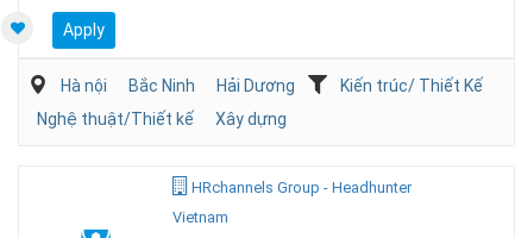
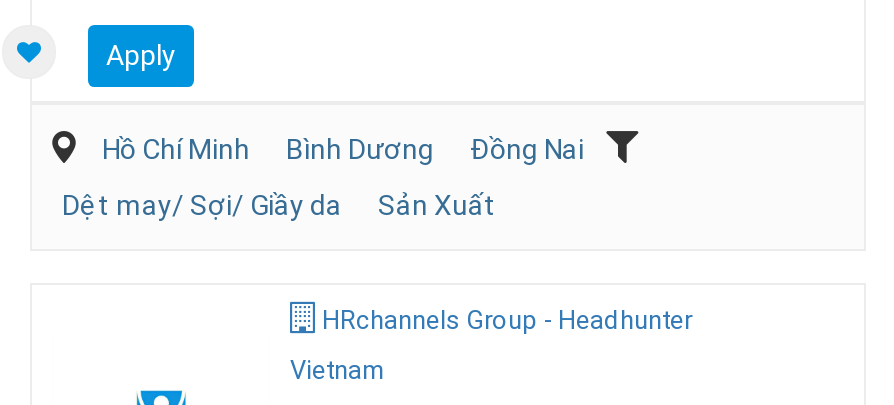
[61,76,483,95] Hà nội | Bắc Ninh | Hải Dương | Kiến trúc/ Thiết Kế -> [102,133,584,165] Hồ Chí Minh | Bình Dương | Đồng Nai
[37,109,287,129] Nghệ thuật/Thiết kế | Xây dựng -> [62,189,496,221] Dệt may/ Sợi/ Giầy da | Sản Xuất

